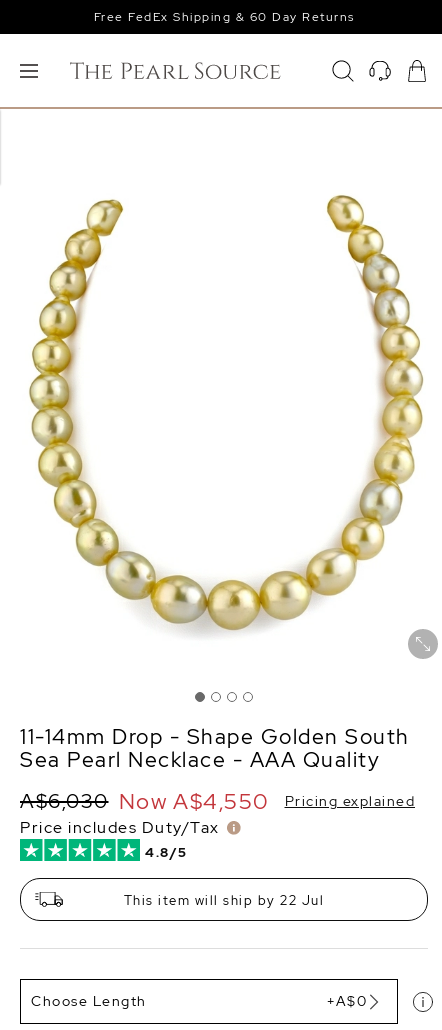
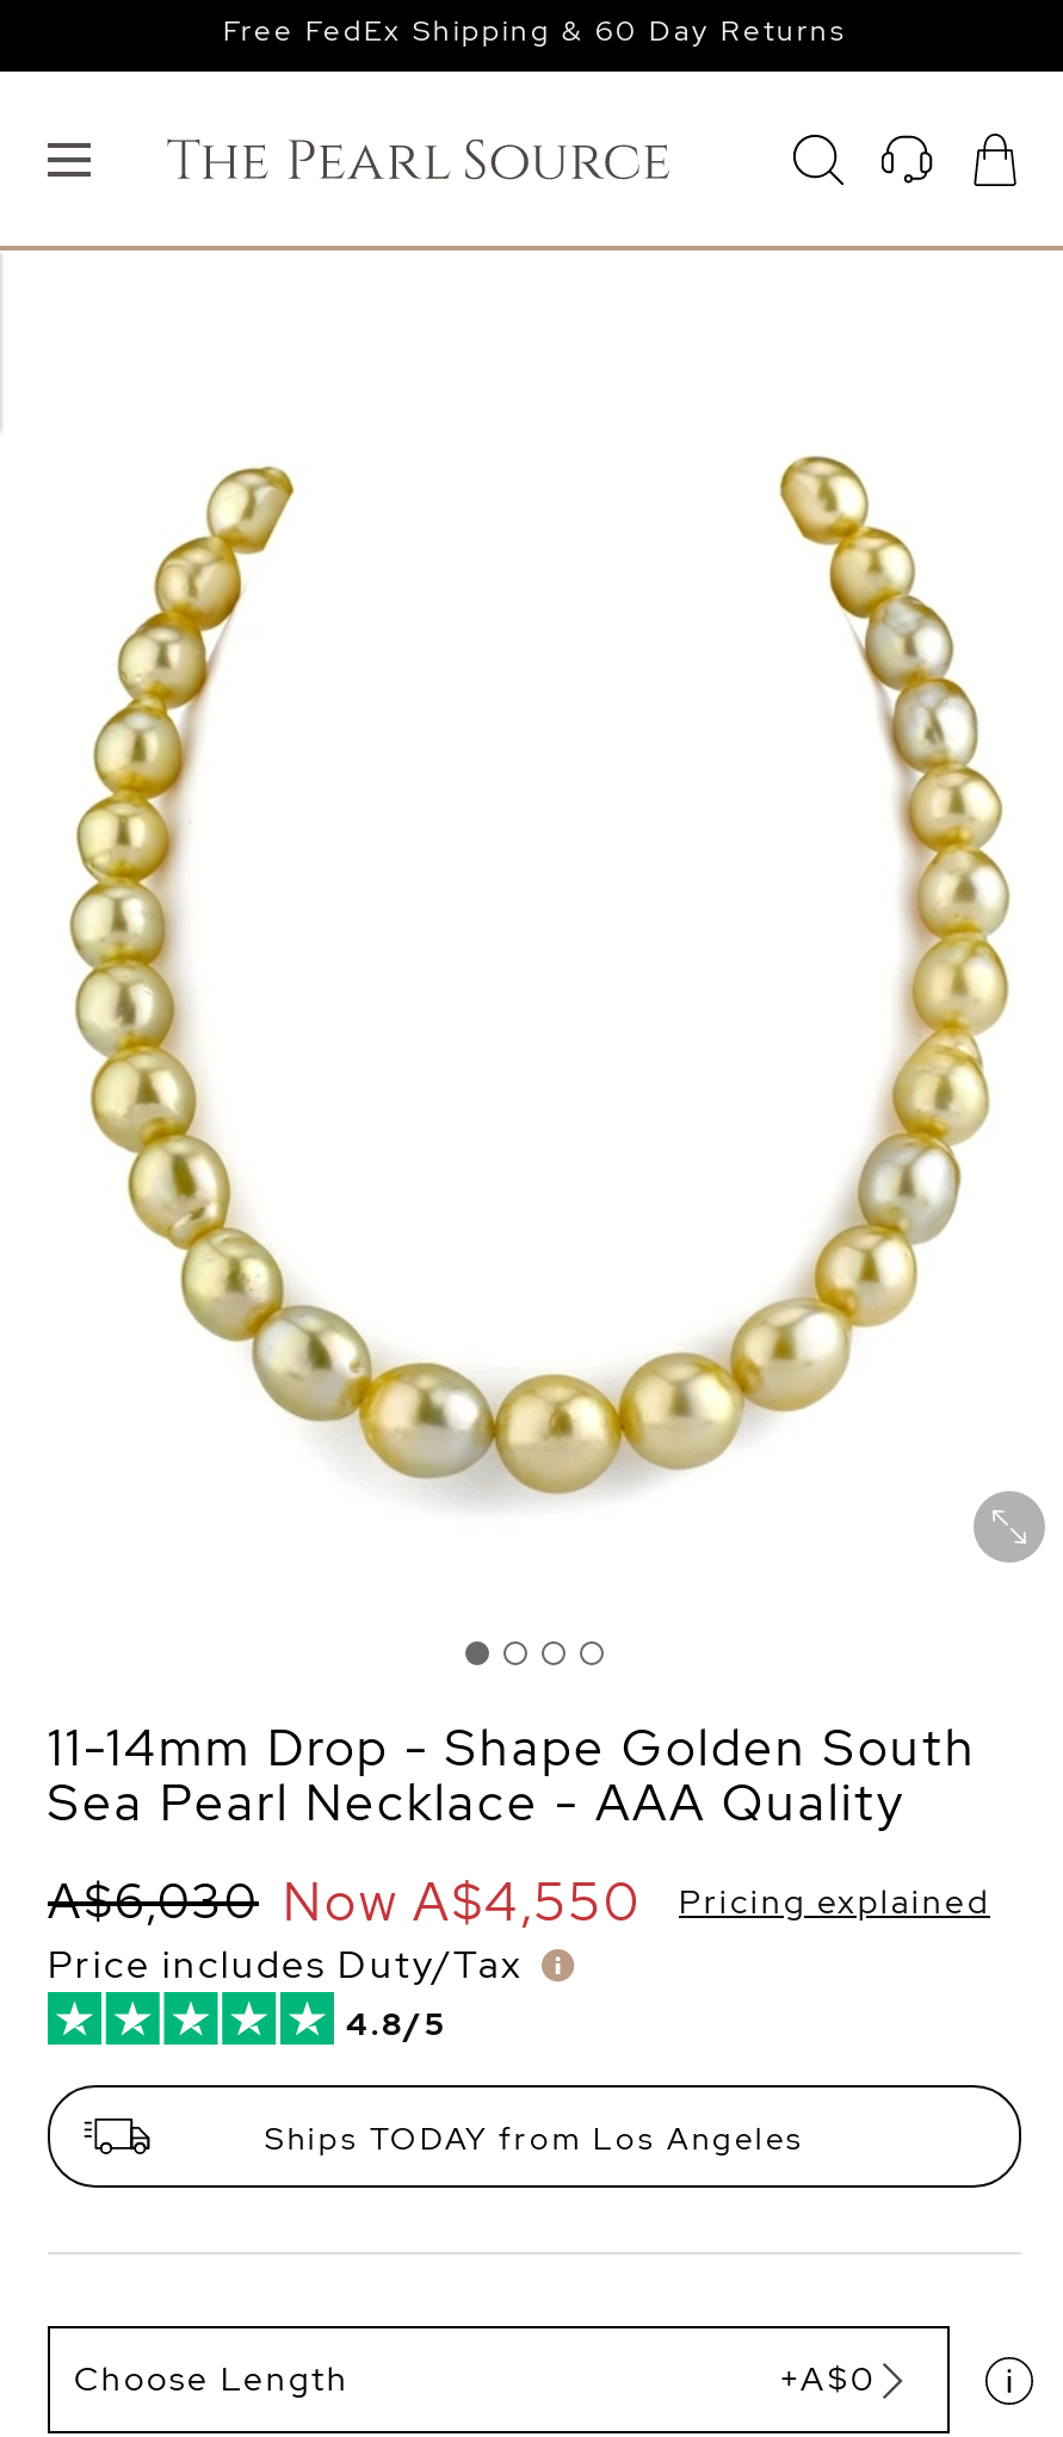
[124,892,324,909] This item will ship by 22 Jul -> [265,2119,804,2159] Ships TODAY from Los Angeles

